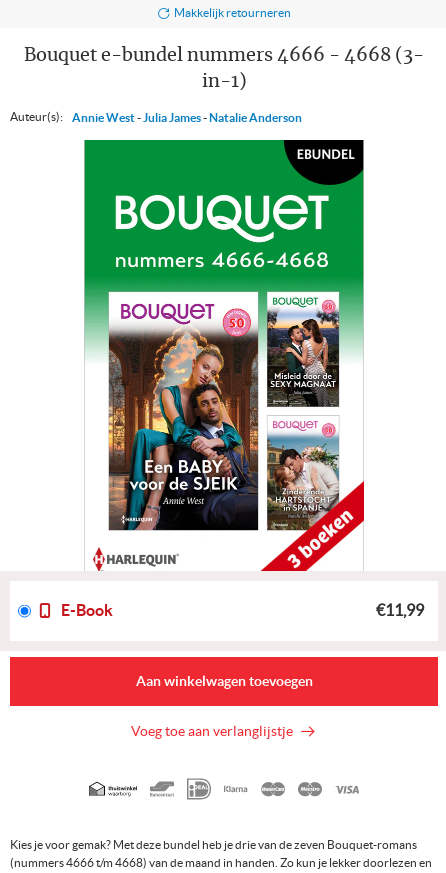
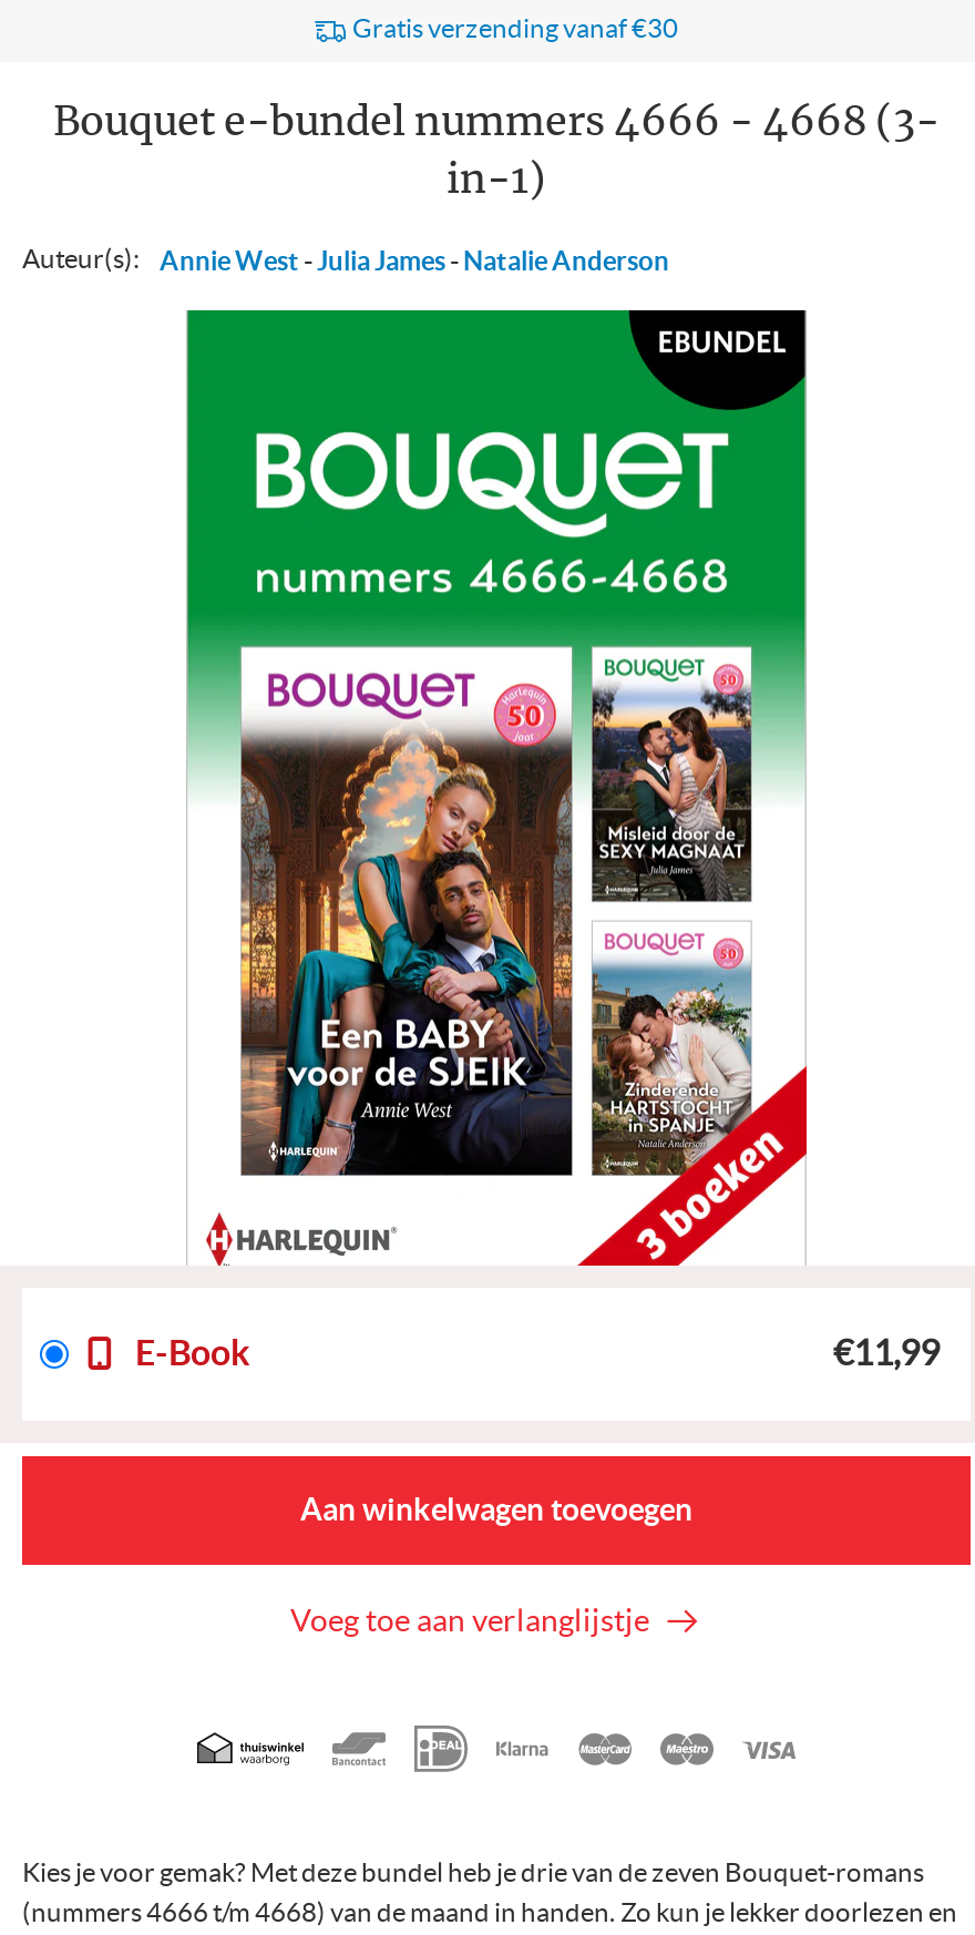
[174,6,291,19] Makkelijk retourneren -> [352,13,678,42] Gratis verzending vanaf €30

